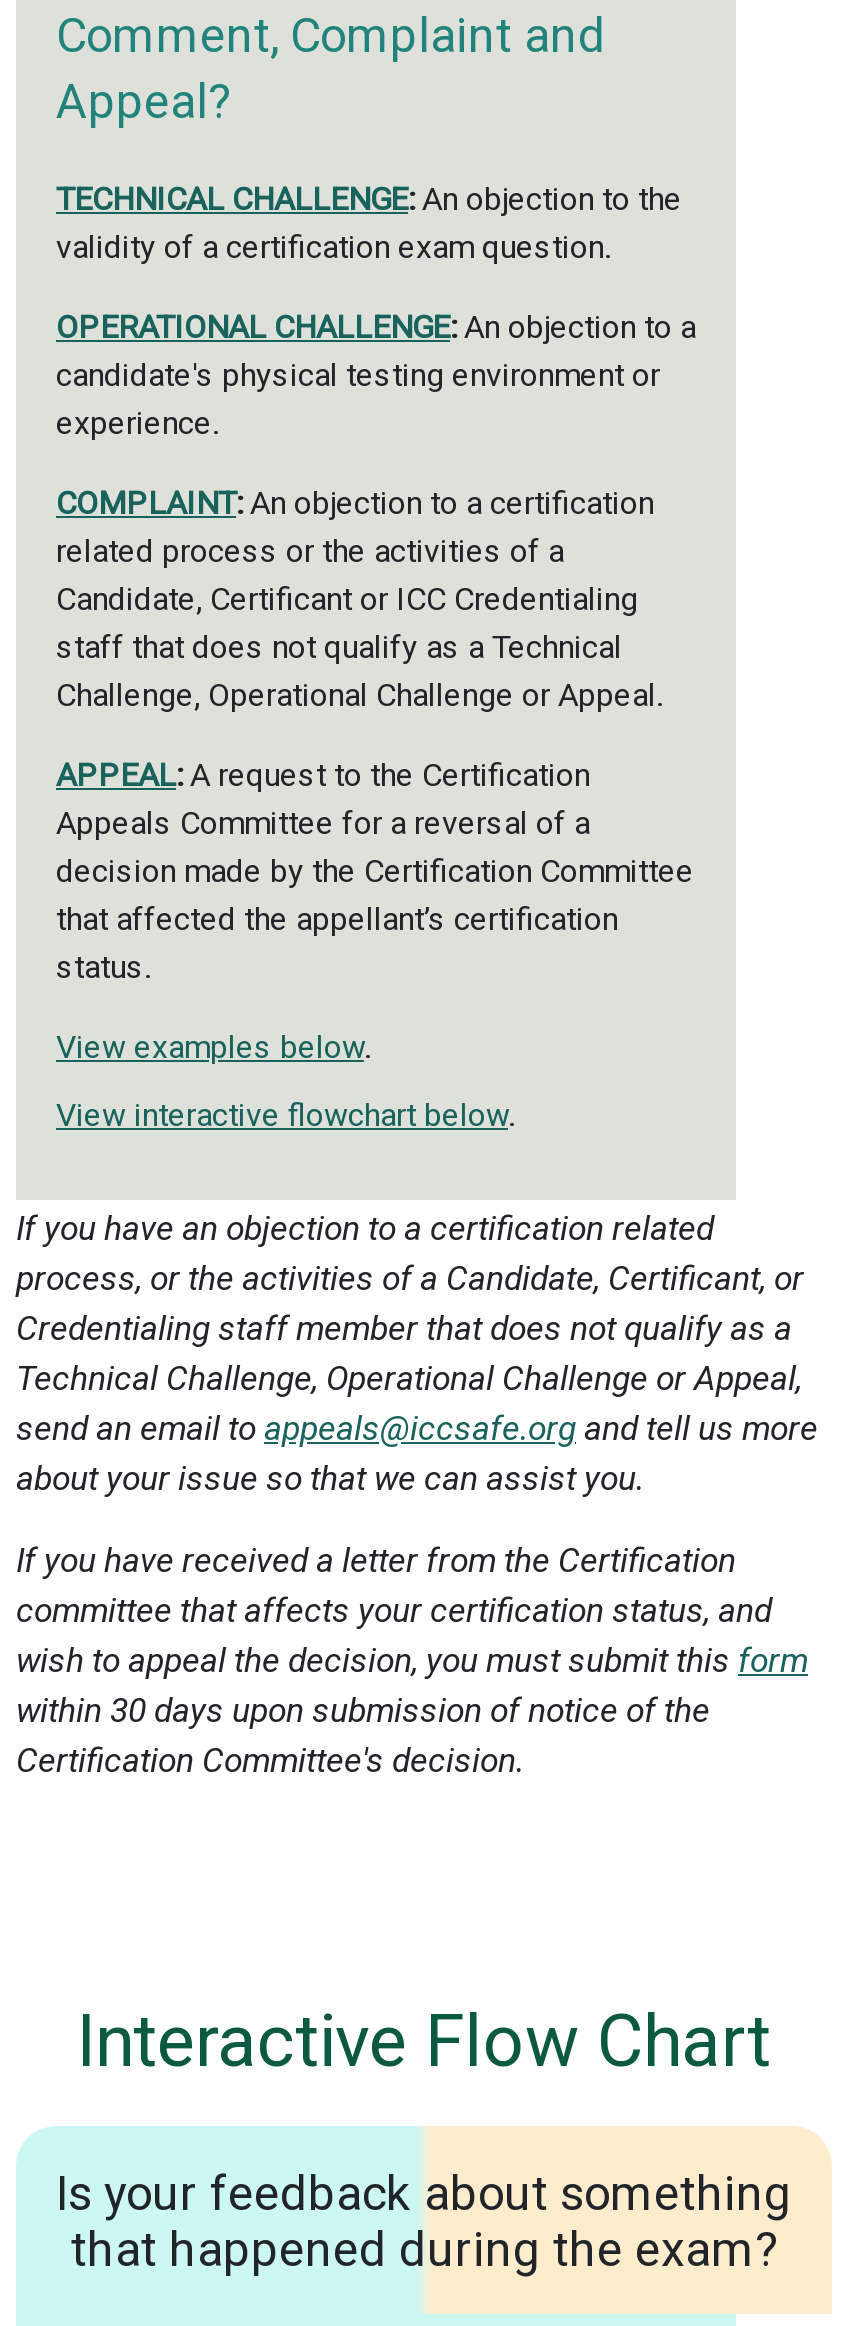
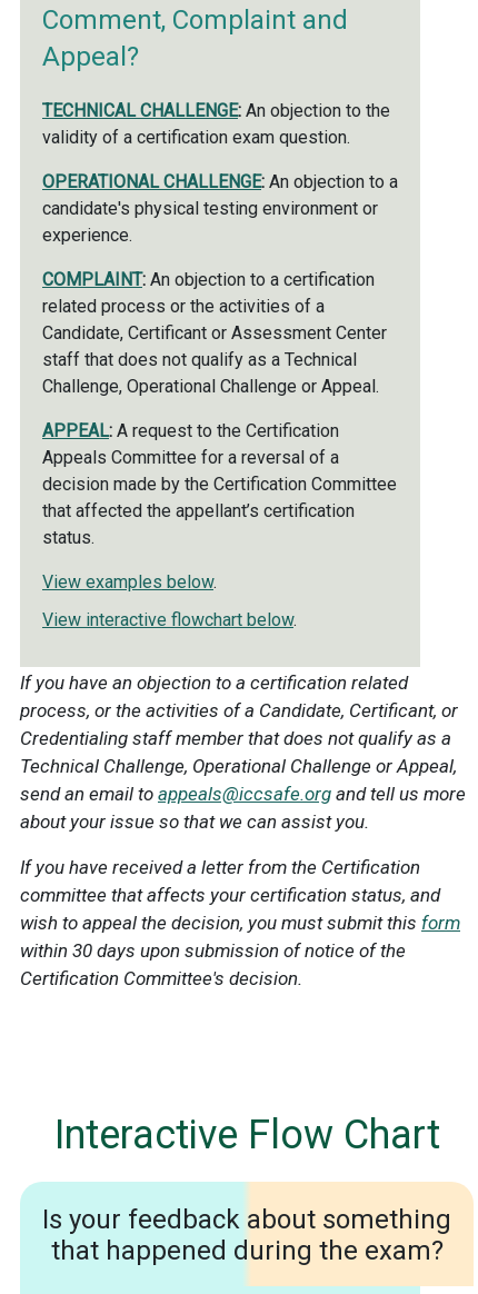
[56,580,638,618] Candidate, Certificant or ICC Credentialing -> [42,322,387,344] Candidate, Certificant or Assessment Center

